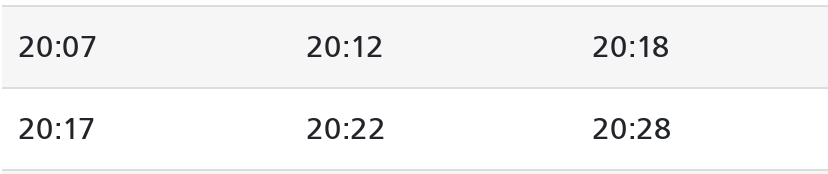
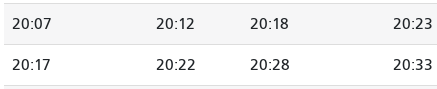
none -> [393,15,433,33] 20:23
none -> [393,56,433,74] 20:33

